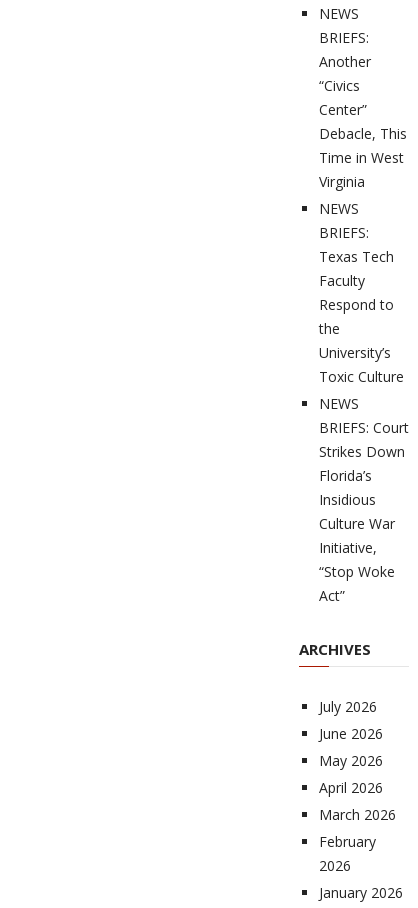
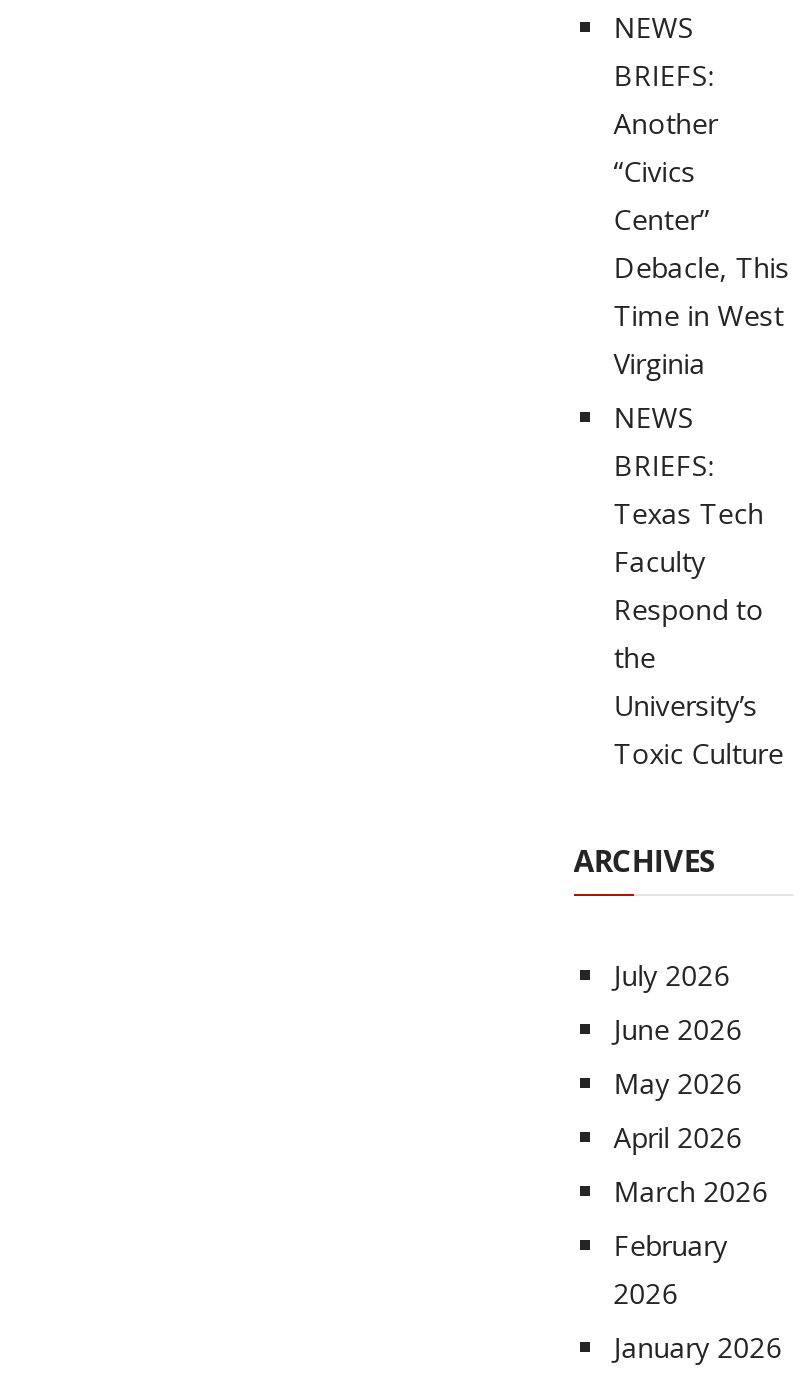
[319,394,409,605] NEWS | BRIEFS: Court | Strikes Down | Florida’s | Insidious | Culture War | Initiative, | “Stop Woke | Act” -> none

